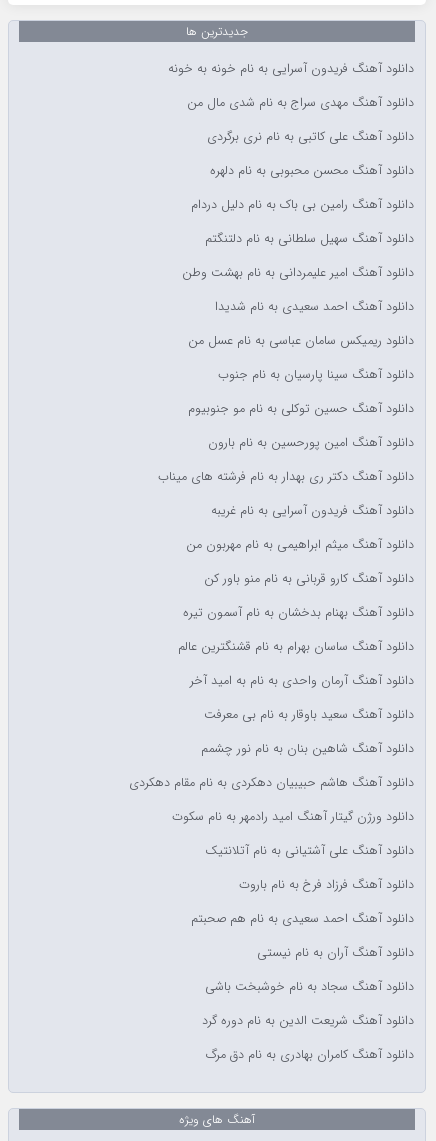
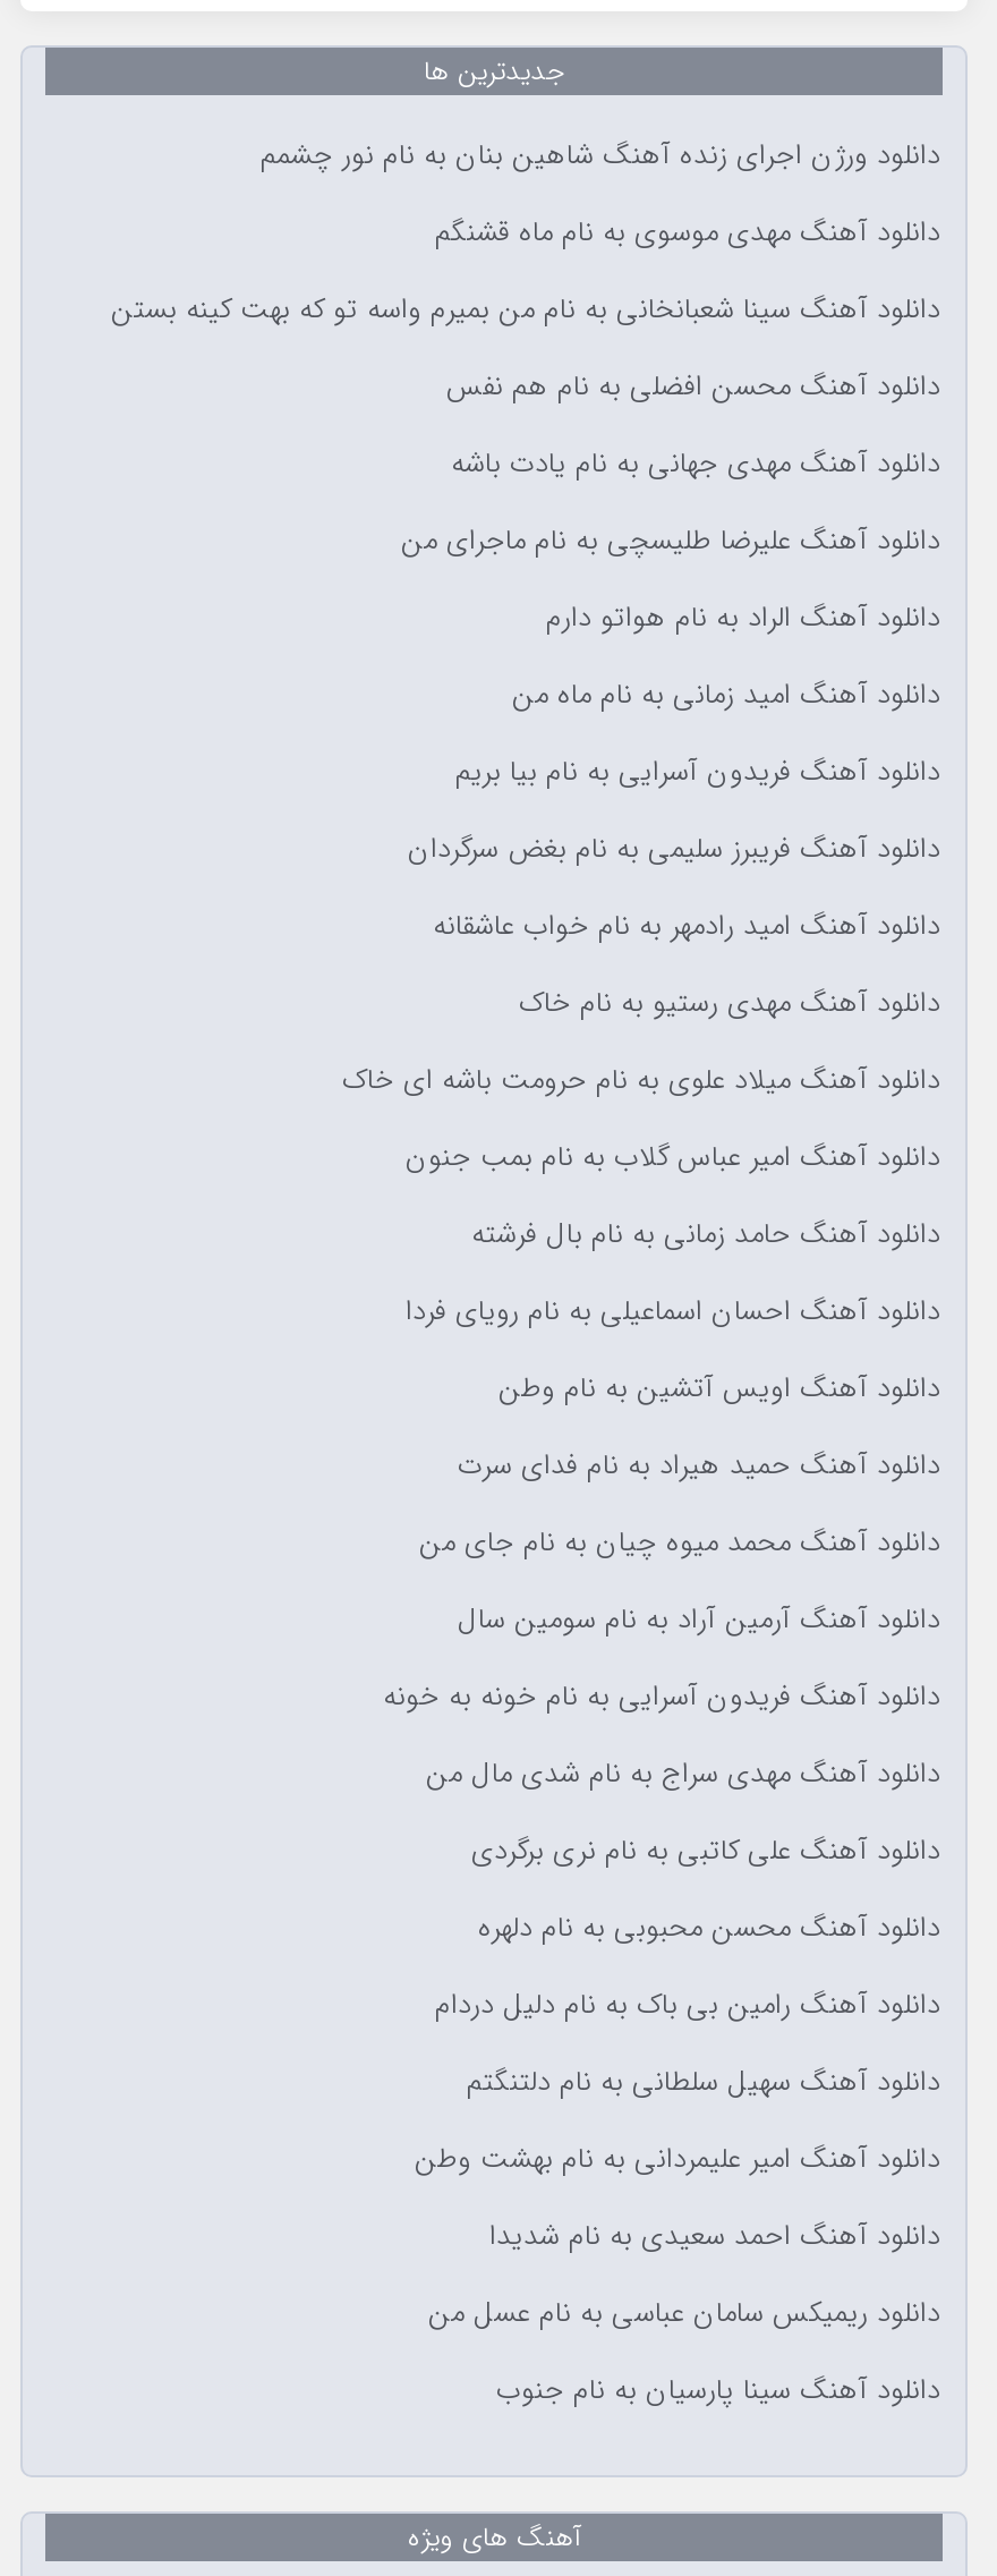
none -> [111,134,940,1643] دانلود ورژن اجرای زنده آهنگ شاهین بنان به نام نور چشمم | دانلود آهنگ مهدی موسوی به نام ماه قشنگم | دانلود آهنگ سینا شعبانخانی به نام من بمیرم واسه تو که بهت کینه بستن | دانلود آهنگ محسن افضلی به نام هم نفس | دانلود آهنگ مهدی جهانی به نام یادت باشه | دانلود آهنگ علیرضا طلیسچی به نام ماجرای من | دانلود آهنگ الراد به نام هواتو دارم | دانلود آهنگ امید زمانی به نام ماه من | دانلود آهنگ فریدون آسرایی به نام بیا بریم | دانلود آهنگ فریبرز سلیمی به نام بغض سرگردان | دانلود آهنگ امید رادمهر به نام خواب عاشقانه | دانلود آهنگ مهدی رستیو به نام خاک | دانلود آهنگ میلاد علوی به نام حرومت باشه ای خاک | دانلود آهنگ امیر عباس گلاب به نام بمب جنون | دانلود آهنگ حامد زمانی به نام بال فرشته | دانلود آهنگ احسان اسماعیلی به نام رویای فردا | دانلود آهنگ اویس آتشین به نام وطن | دانلود آهنگ حمید هیراد به نام فدای سرت | دانلود آهنگ محمد میوه چیان به نام جای من | دانلود آهنگ آرمین آراد به نام سومین سال
moved [168,59,414,385] -> [383,1675,940,2414]: دانلود آهنگ فریدون آسرایی به نام خونه به خونه | دانلود آهنگ مهدی سراج به نام شدی مال من | دانلود آهنگ علی کاتبی به نام نری برگردی | ... | دانلود ریمیکس سامان عباسی به نام عسل من | دانلود آهنگ سینا پارسیان به نام جنوب
[129,399,414,1065] دانلود آهنگ حسین توکلی به نام مو جنوبیوم | دانلود آهنگ امین پورحسین به نام بارون | دانلود آهنگ دکتر ری بهدار به نام فرشته های میناب | دانلود آهنگ فریدون آسرایی به نام غریبه | دانلود آهنگ میثم ابراهیمی به نام مهربون من | دانلود آهنگ کارو قربانی به نام منو باور کن | دانلود آهنگ بهنام بدخشان به نام آسمون تیره | دانلود آهنگ ساسان بهرام به نام قشنگترین عالم | دانلود آهنگ آرمان واحدی به نام به امید آخر | دانلود آهنگ سعید باوقار به نام بی معرفت | دانلود آهنگ شاهین بنان به نام نور چشمم | دانلود آهنگ هاشم حبیبیان دهکردی به نام مقام دهکردی | دانلود ورژن گیتار آهنگ امید رادمهر به نام سکوت | دانلود آهنگ علی آشتیانی به نام آتلانتیک | دانلود آهنگ فرزاد فرخ به نام باروت | دانلود آهنگ احمد سعیدی به نام هم صحبتم | دانلود آهنگ آران به نام نیستی | دانلود آهنگ سجاد به نام خوشبخت باشی | دانلود آهنگ شریعت الدین به نام دوره گرد | دانلود آهنگ کامران بهادری به نام دق مرگ -> none

